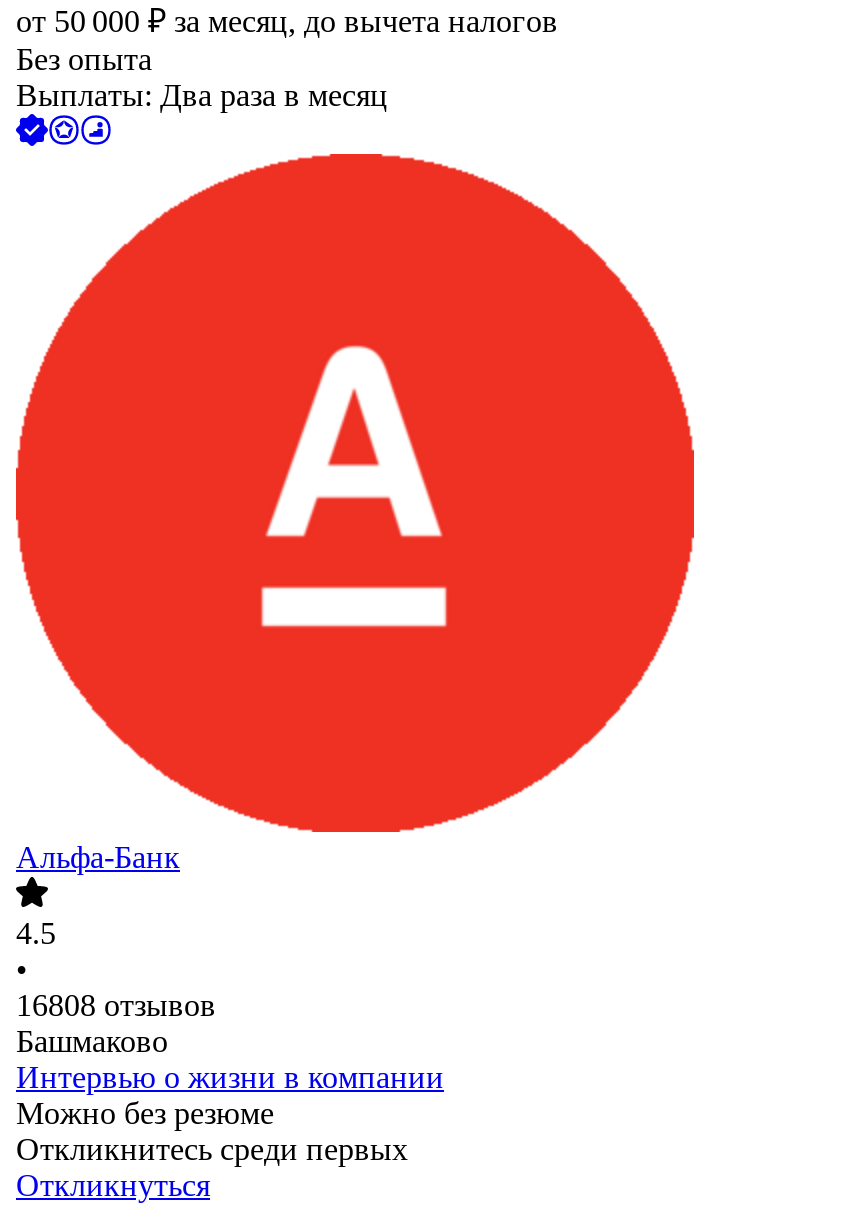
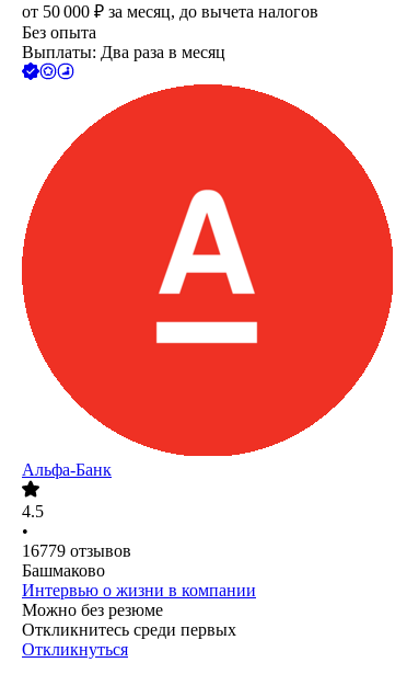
[16,989,216,1023] 16808 отзывов -> [22,542,131,561] 16779 отзывов

